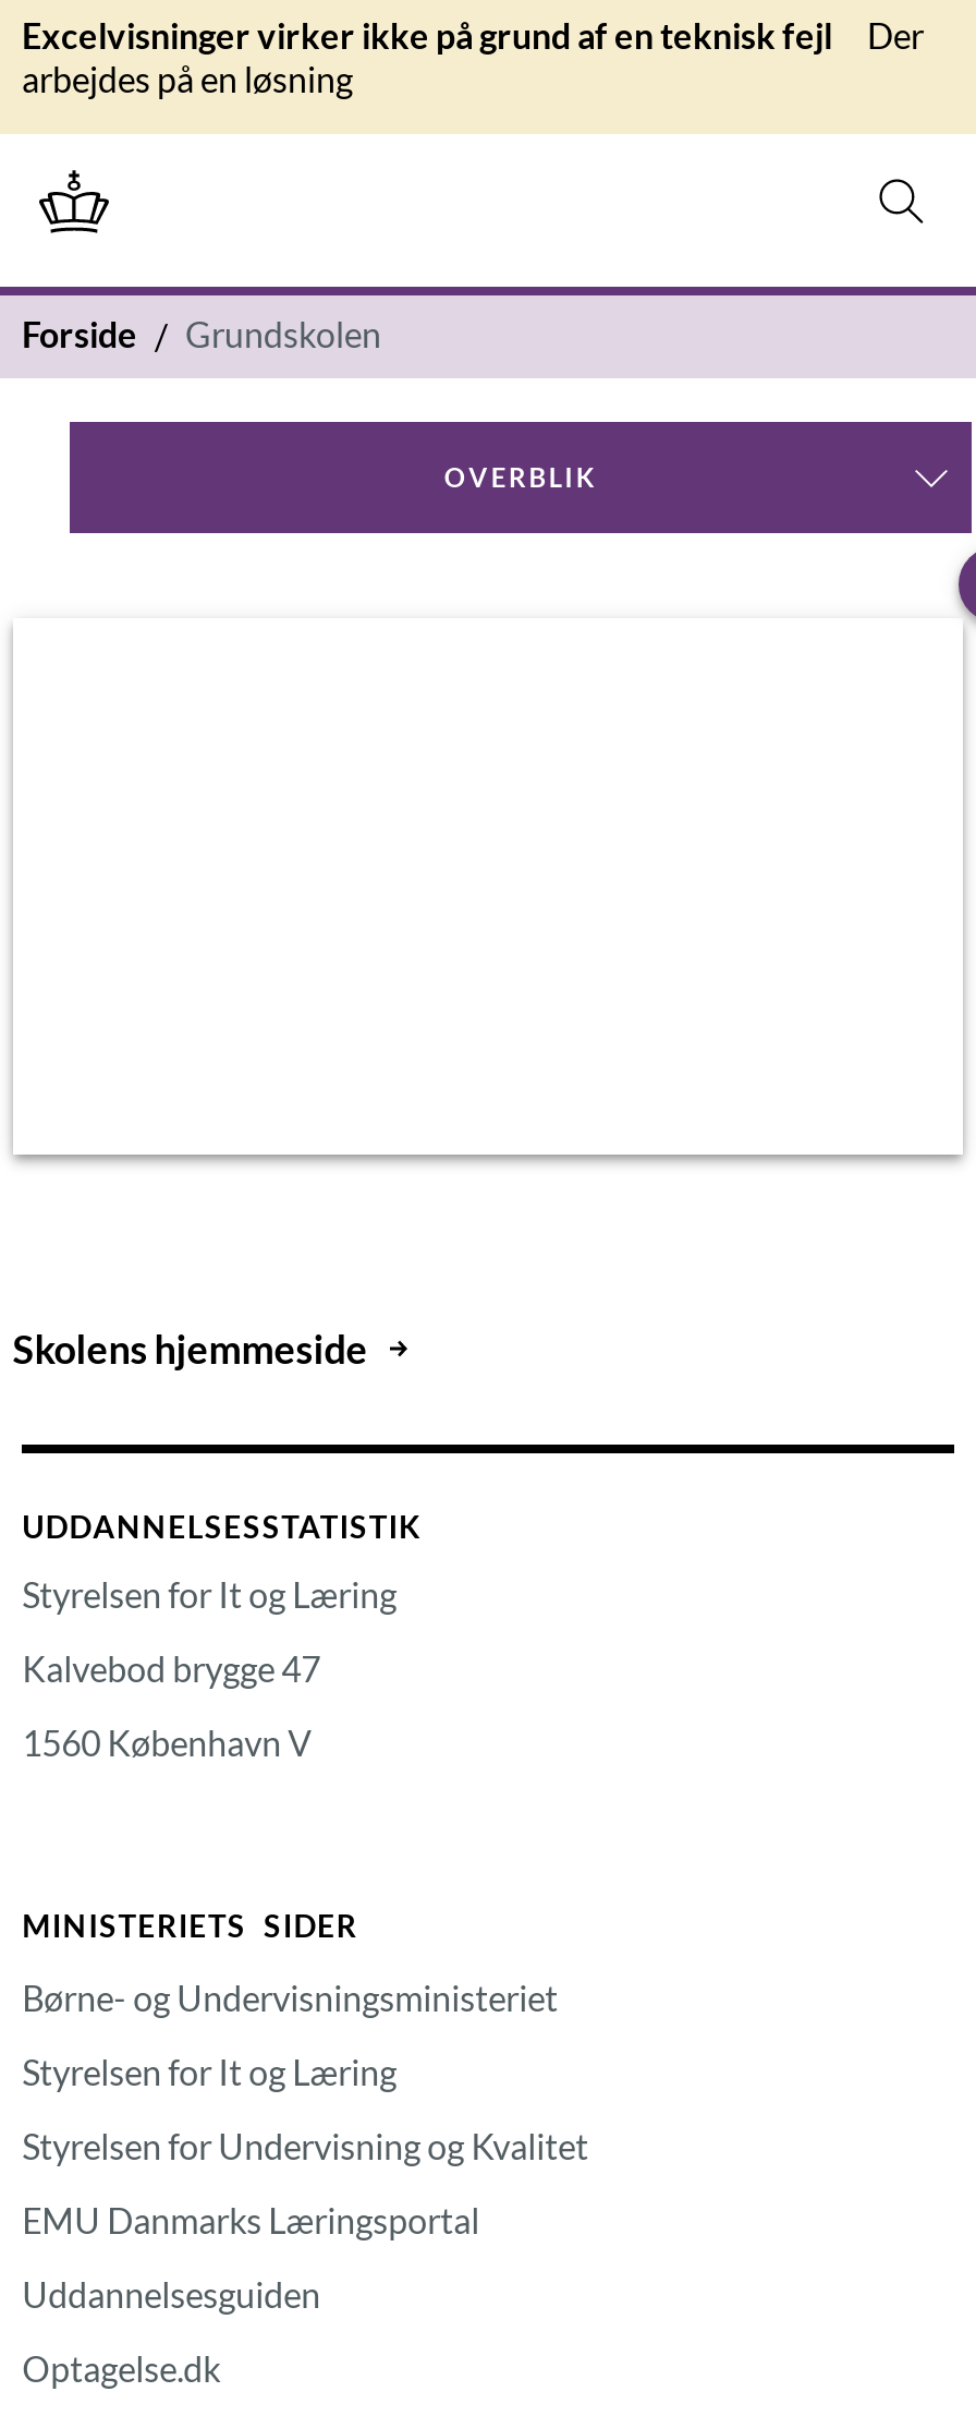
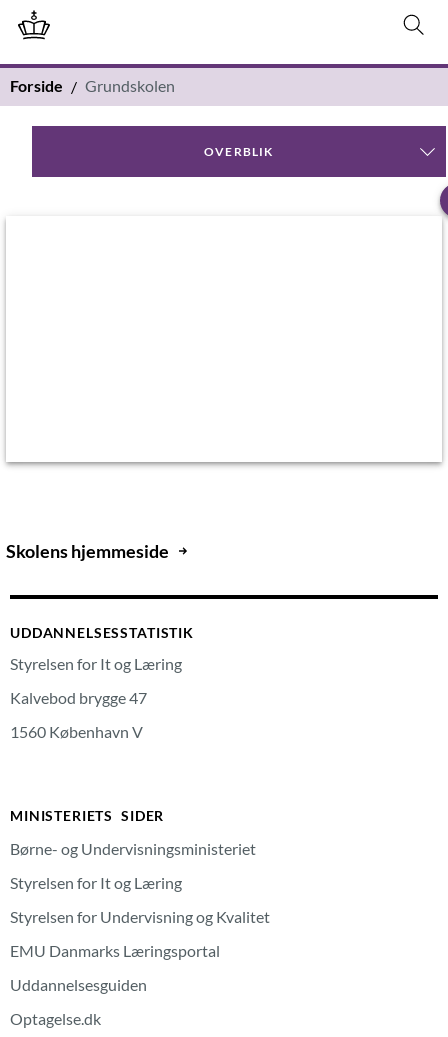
[22,14,924,99] Excelvisninger virker ikke på grund af en teknisk fejl | Der | arbejdes på en løsning -> none

